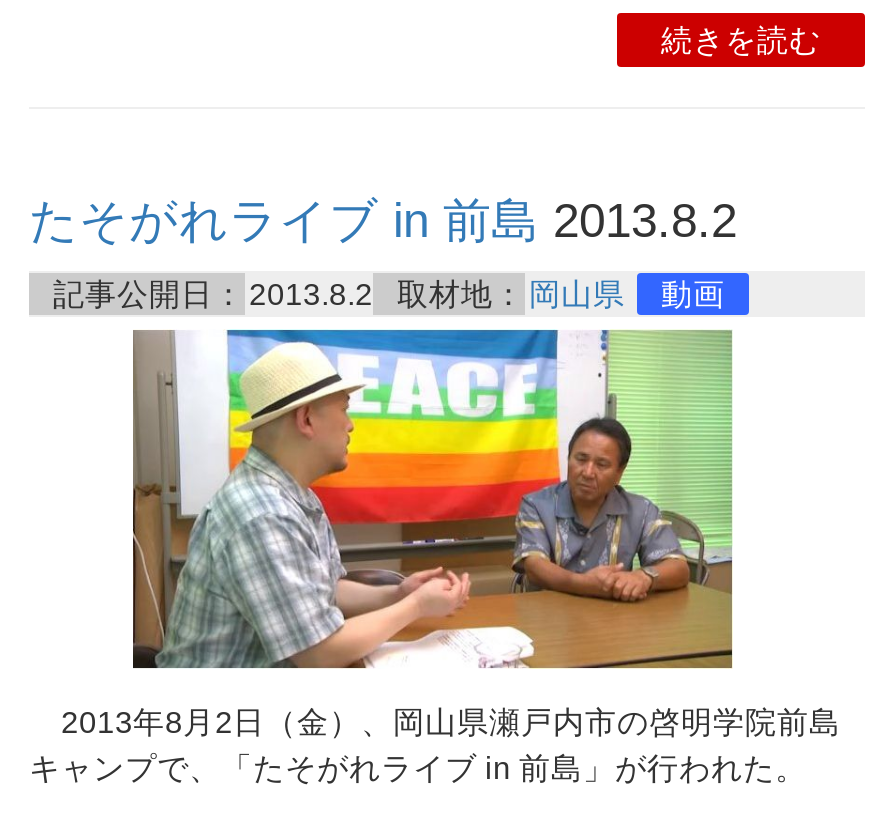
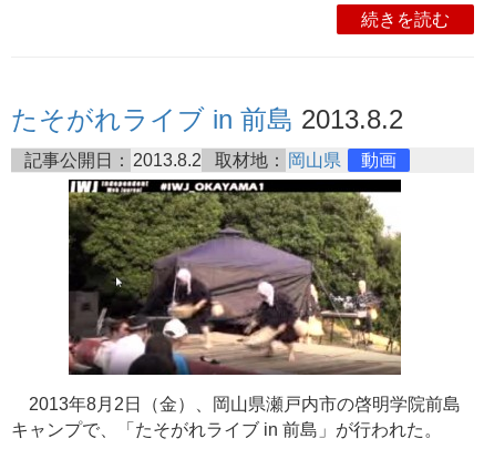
[131,327,733,671] [image] -> [68,178,402,376] [image]

